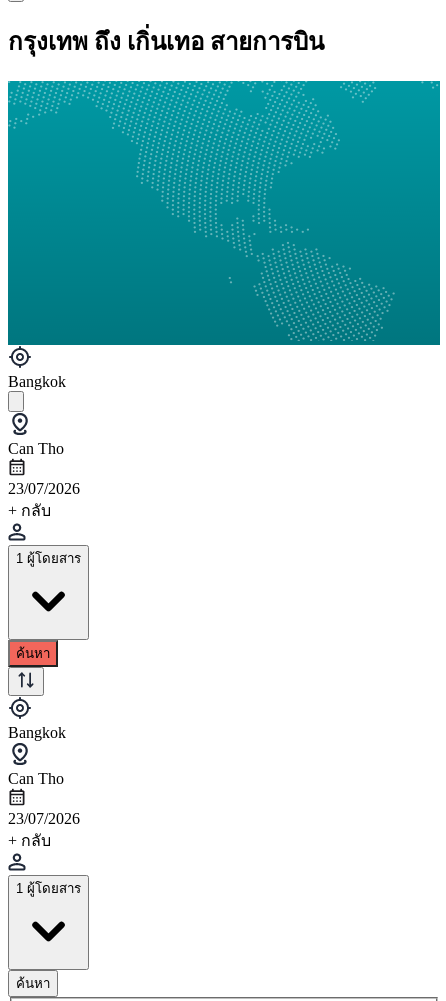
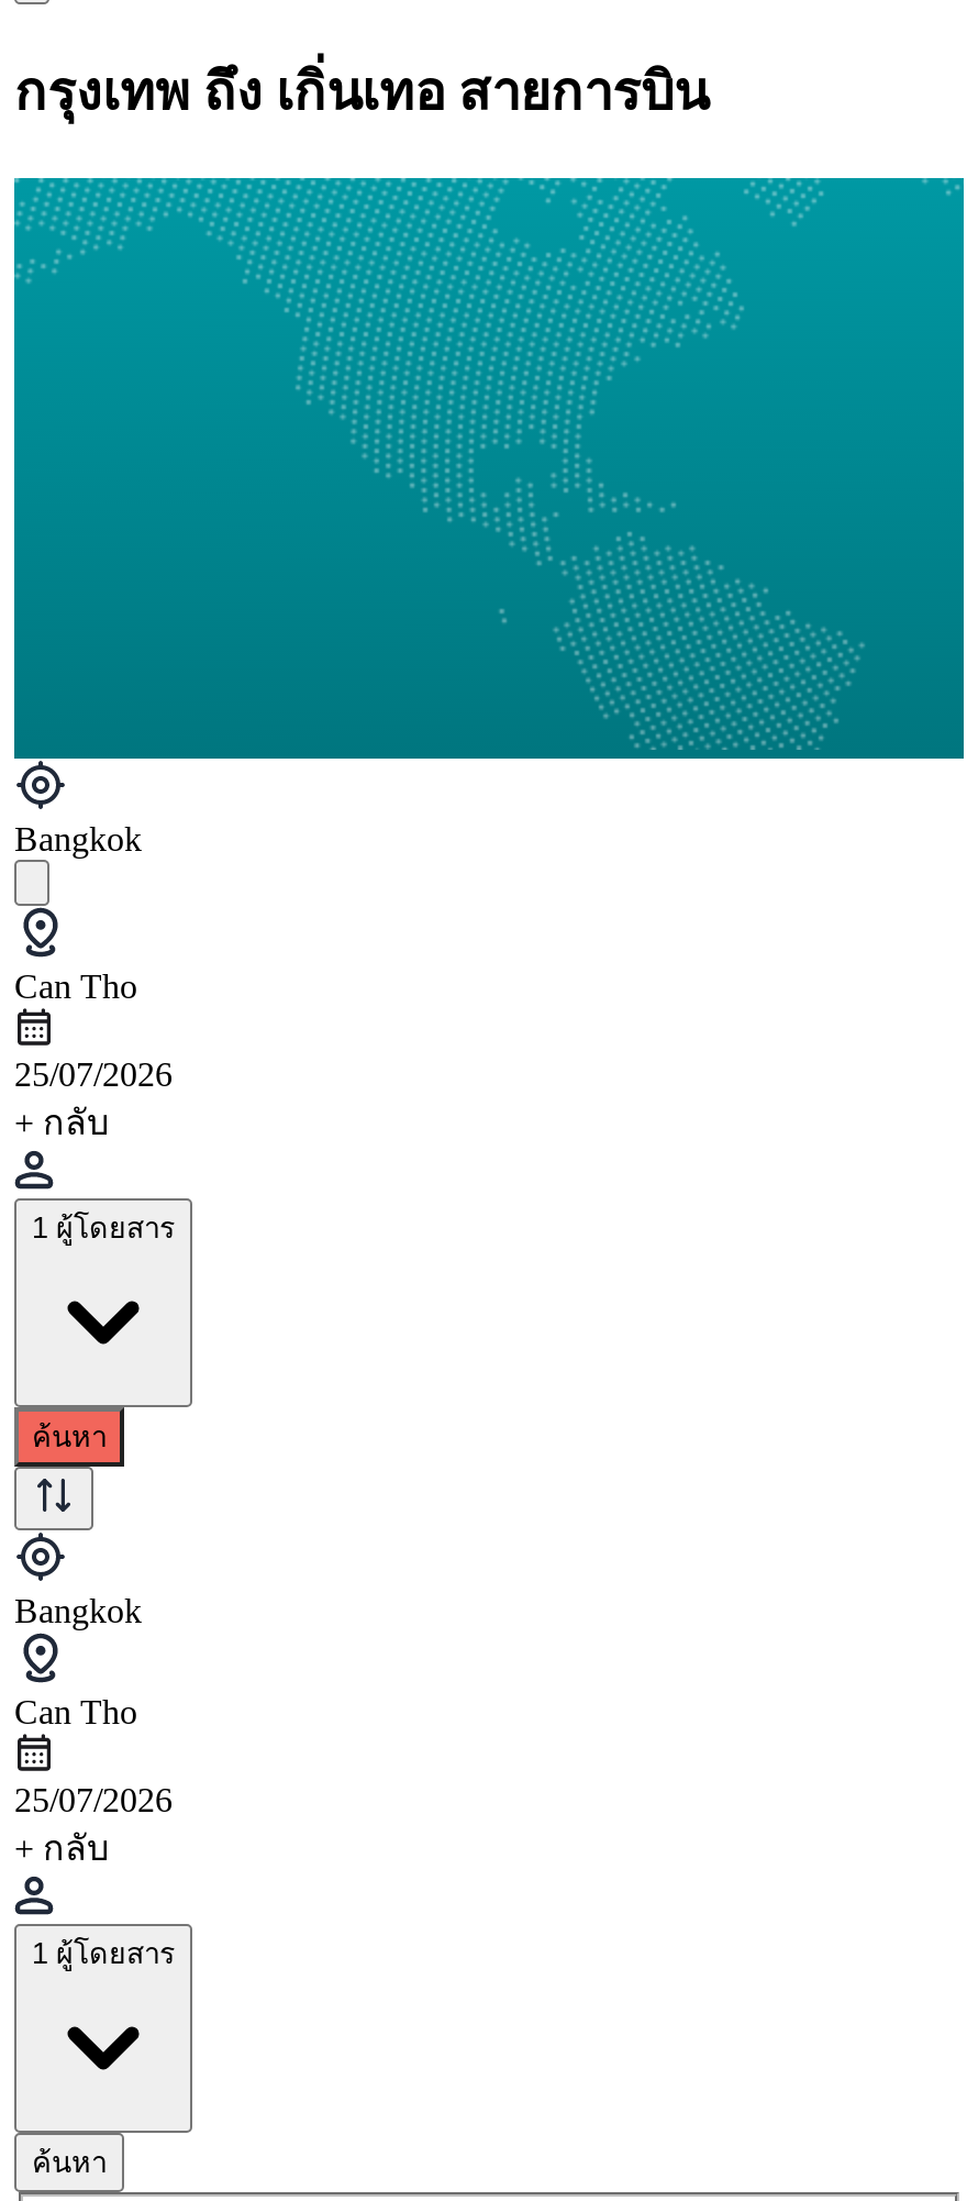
[8,480,80,497] 23/07/2026 -> [14,1055,173,1092] 25/07/2026
[8,810,80,827] 23/07/2026 -> [14,1781,173,1818] 25/07/2026

